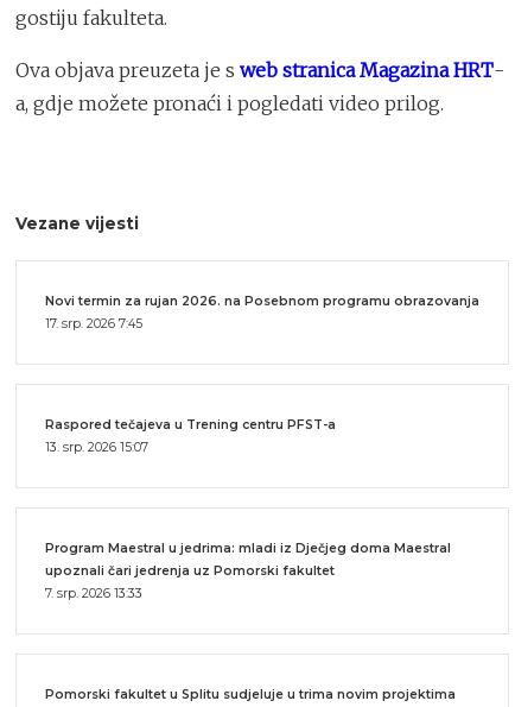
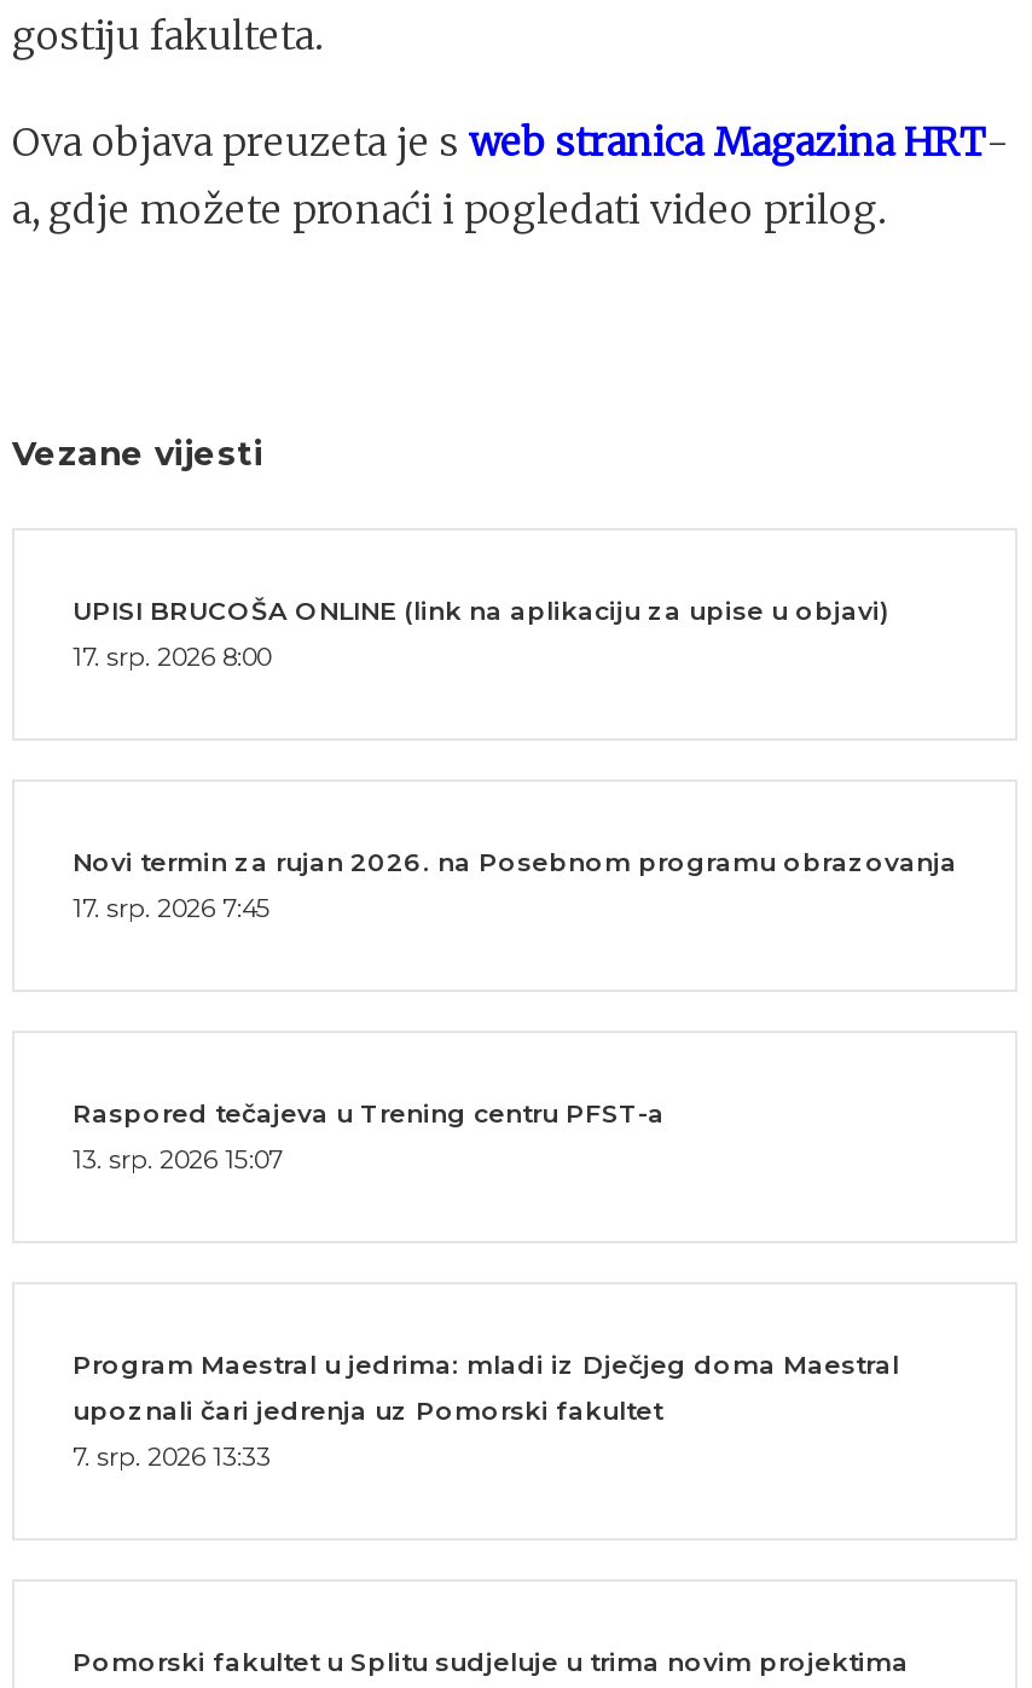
none -> [73,596,889,674] UPISI BRUCOŠA ONLINE (link na aplikaciju za upise u objavi) | 17. srp. 2026 8:00

